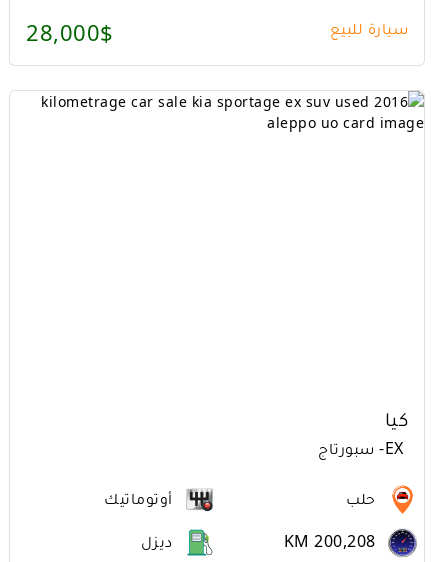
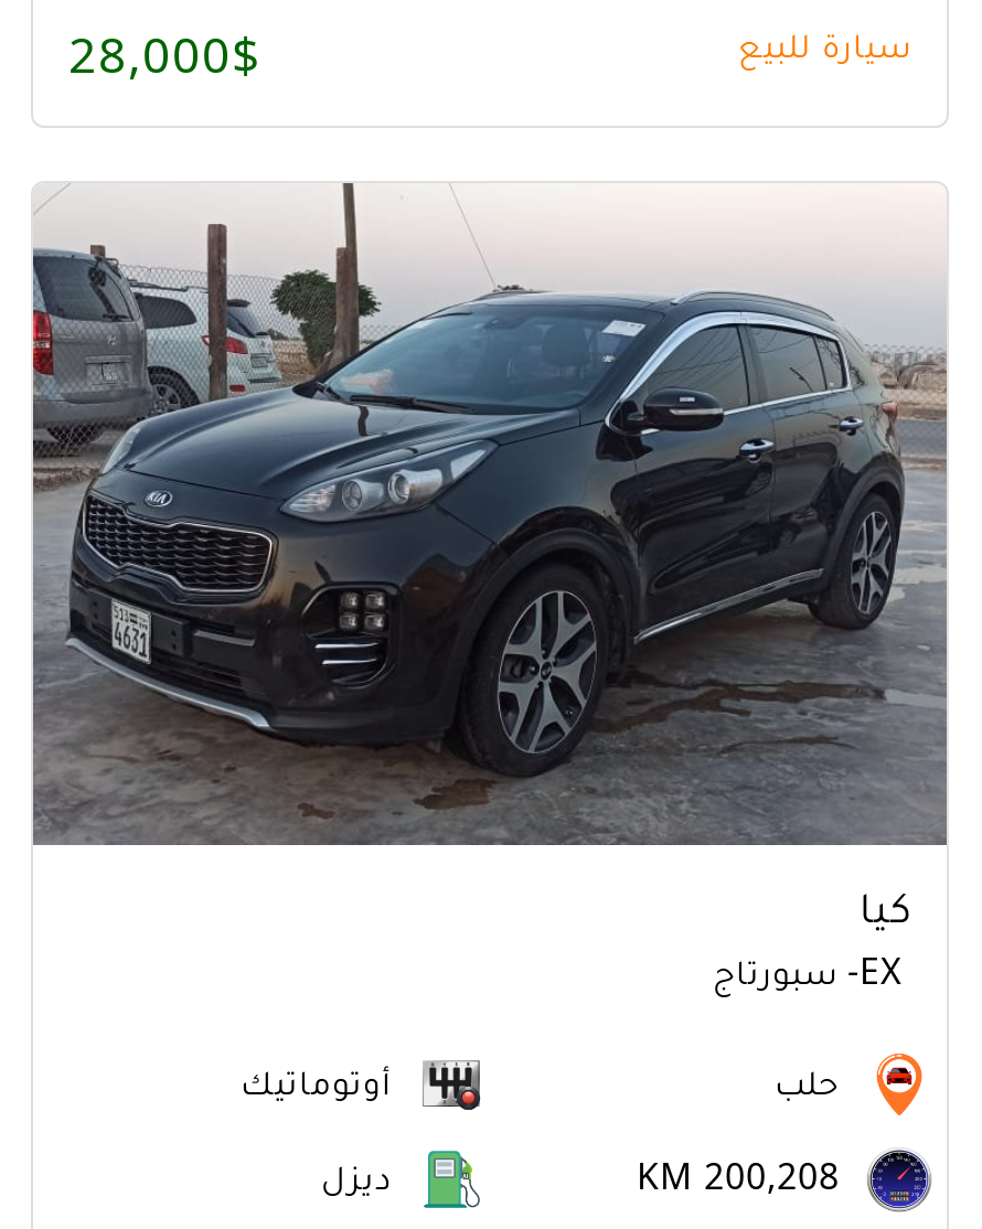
none -> [31,181,949,847] [image]

